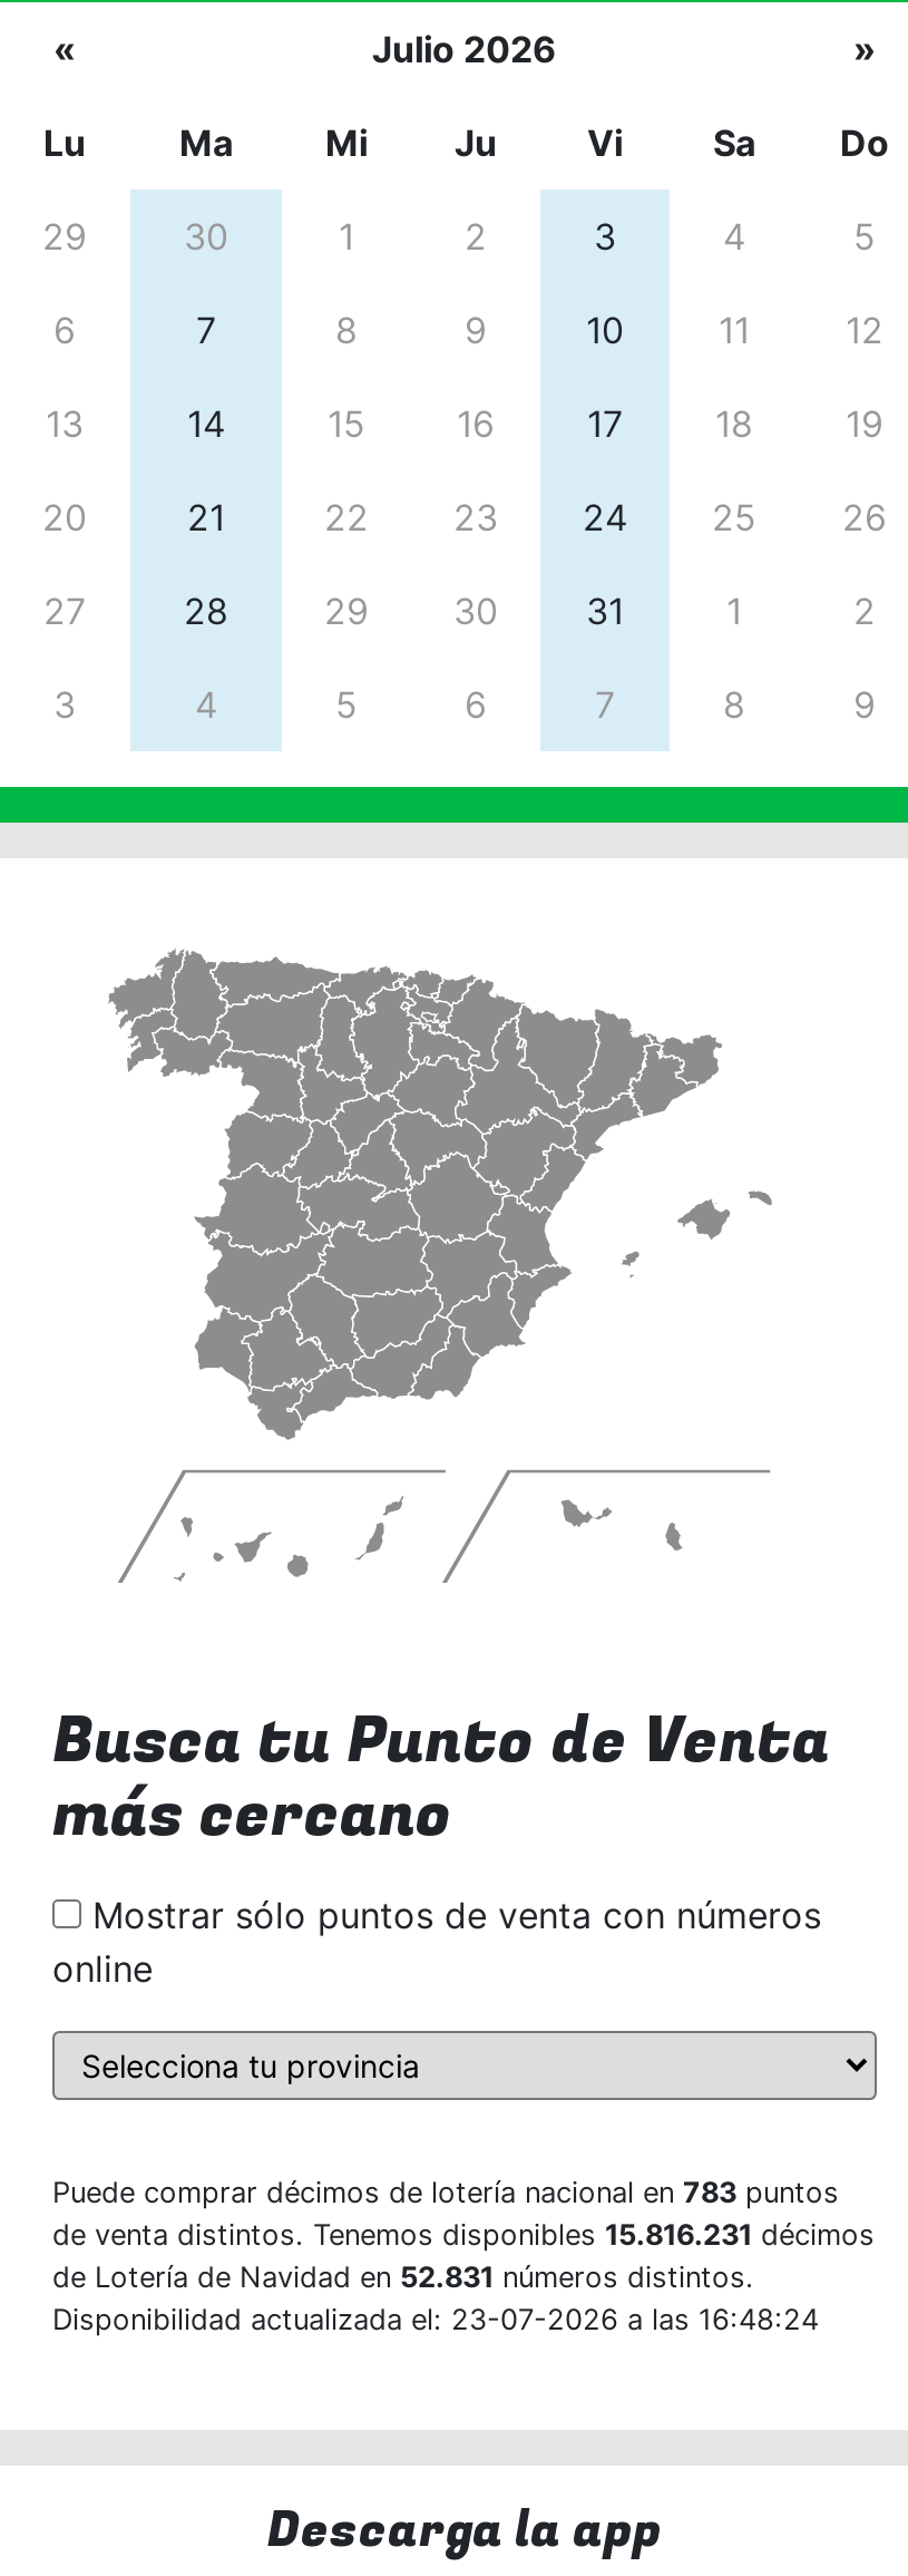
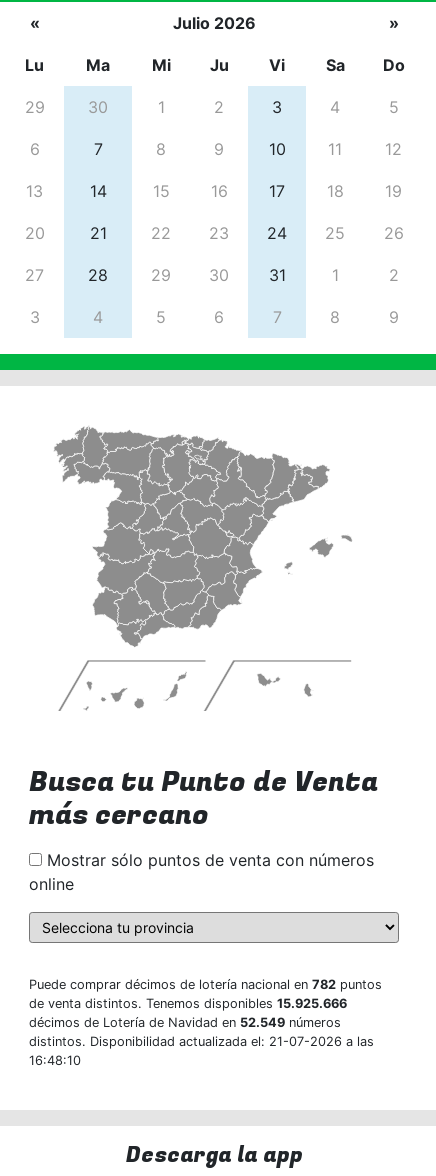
[52,2176,875,2336] Puede comprar décimos de lotería nacional en 783 puntos | de venta distintos. Tenemos disponibles 15.816.231 décimos | de Lotería de Navidad en 52.831 números distintos. | Disponibilidad actualizada el: 23-07-2026 a las 16:48:24 -> [29,977,382,1068] Puede comprar décimos de lotería nacional en 782 puntos | de venta distintos. Tenemos disponibles 15.925.666 | décimos de Lotería de Navidad en 52.549 números | distintos. Disponibilidad actualizada el: 21-07-2026 a las | 16:48:10

